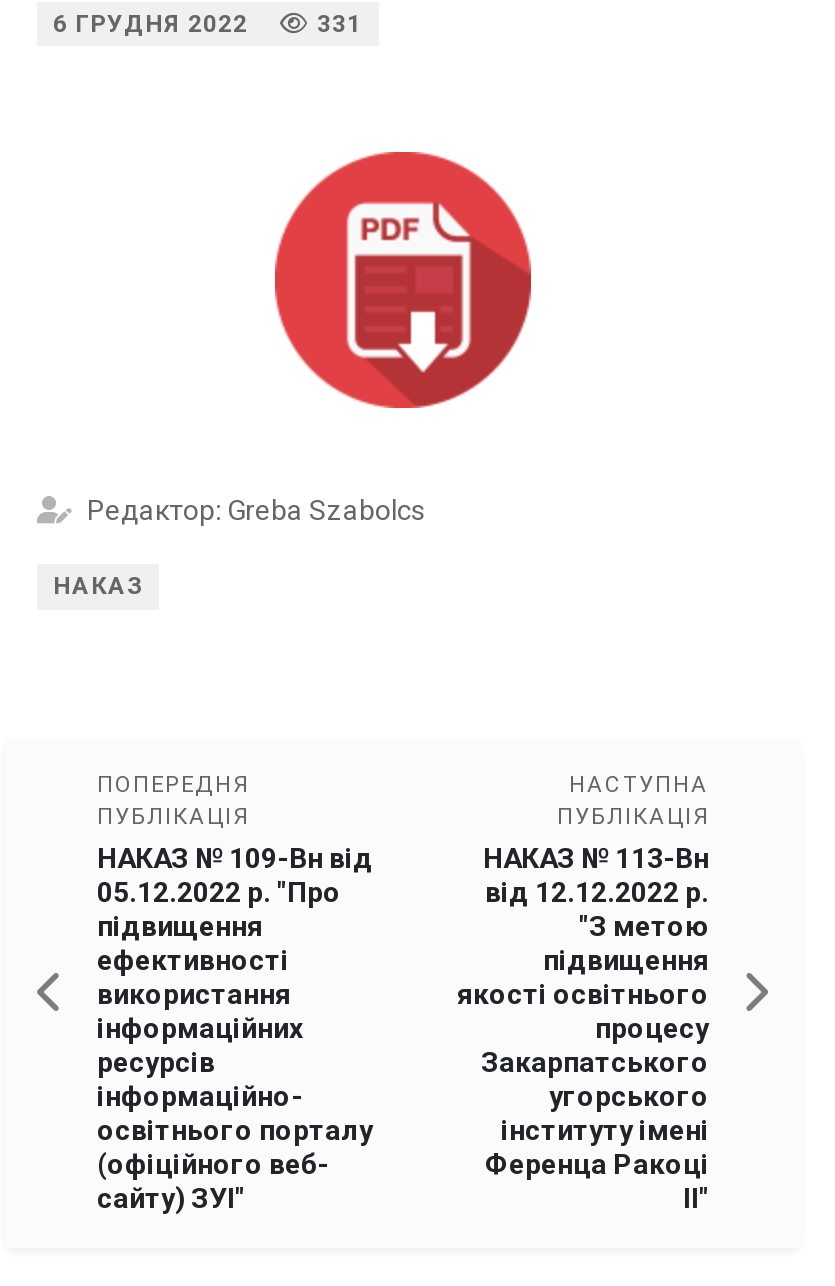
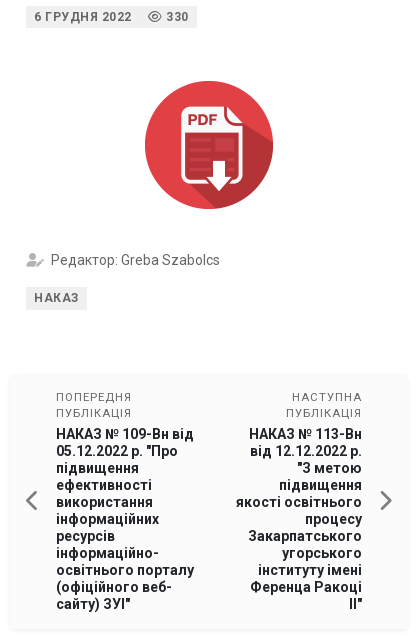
[317,9,362,37] 331 -> [166,9,188,23] 330

